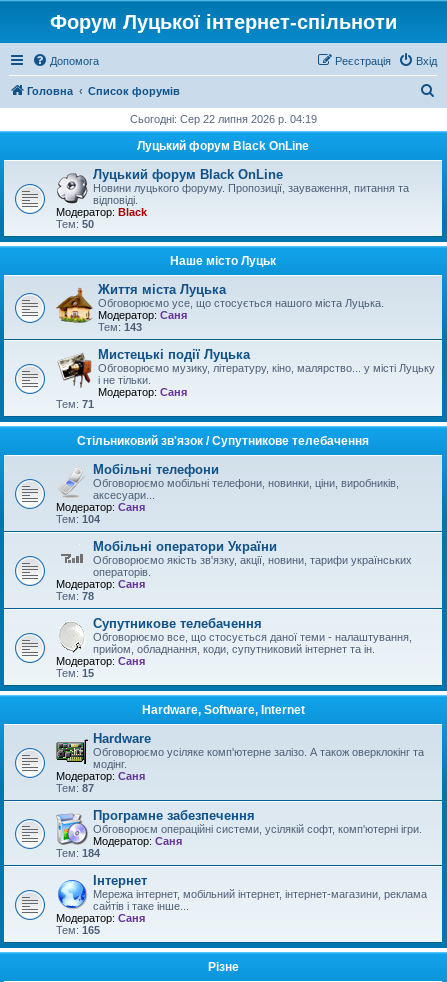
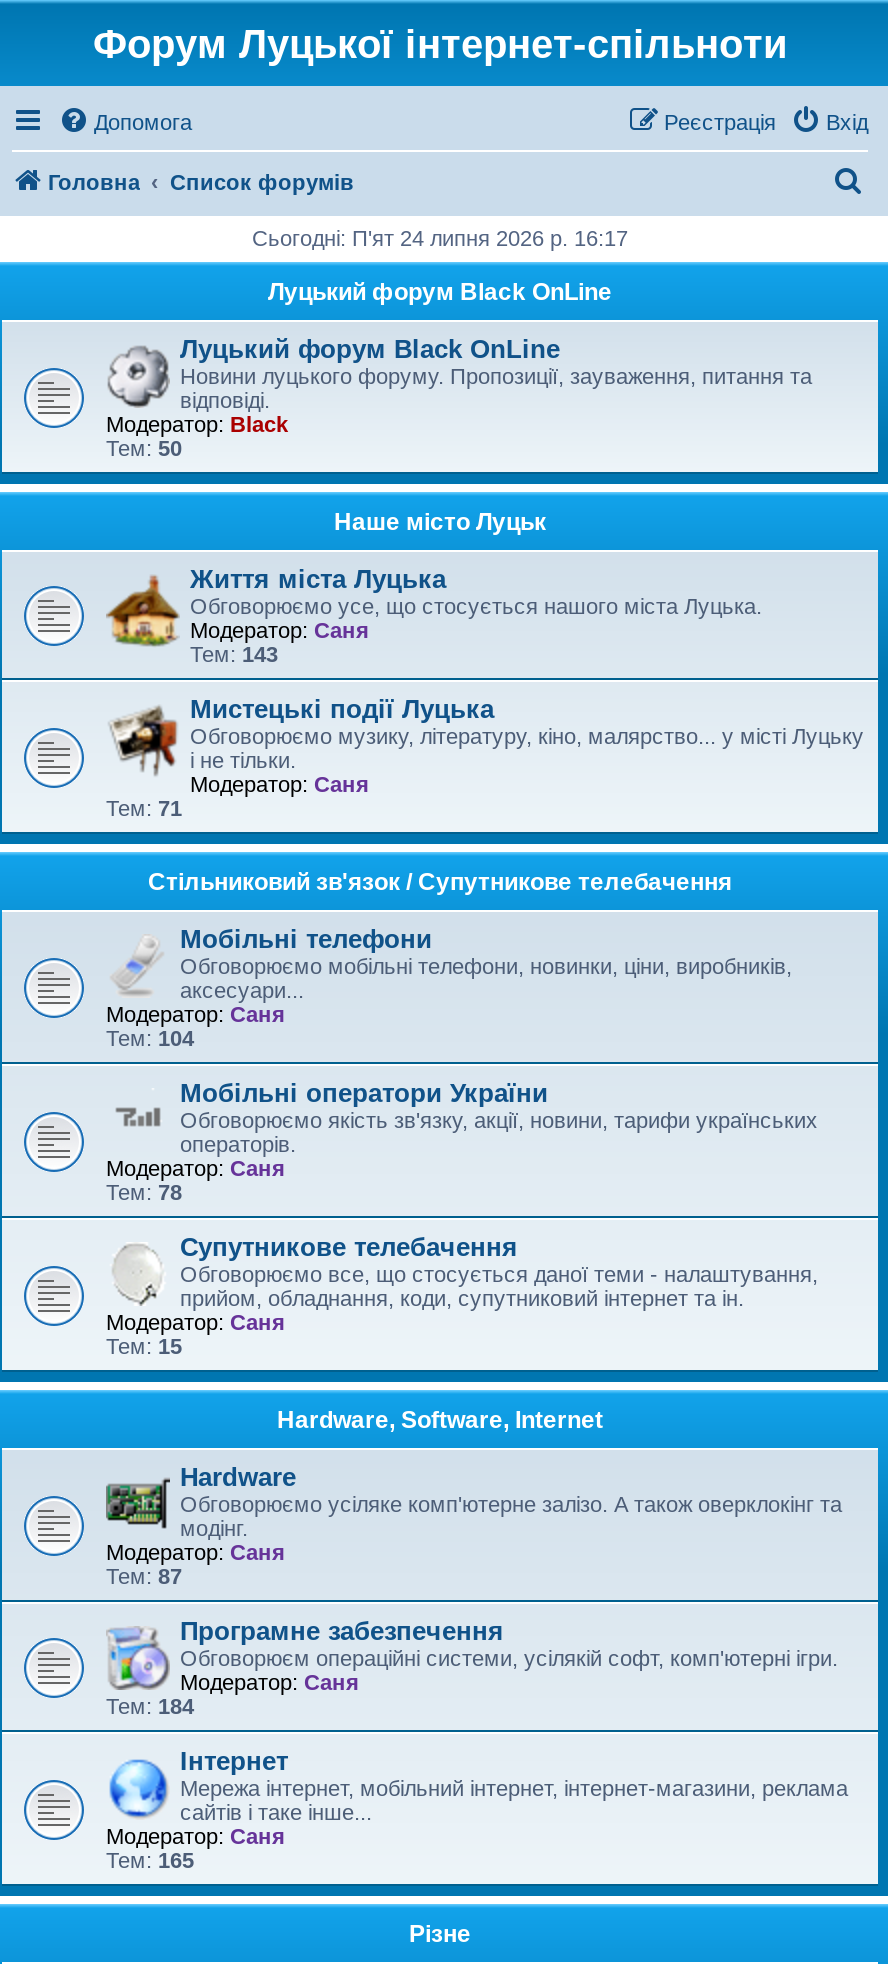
[129,113,316,125] Сьогодні: Сер 22 липня 2026 р. 04:19 -> [252,226,628,250] Сьогодні: П'ят 24 липня 2026 р. 16:17

